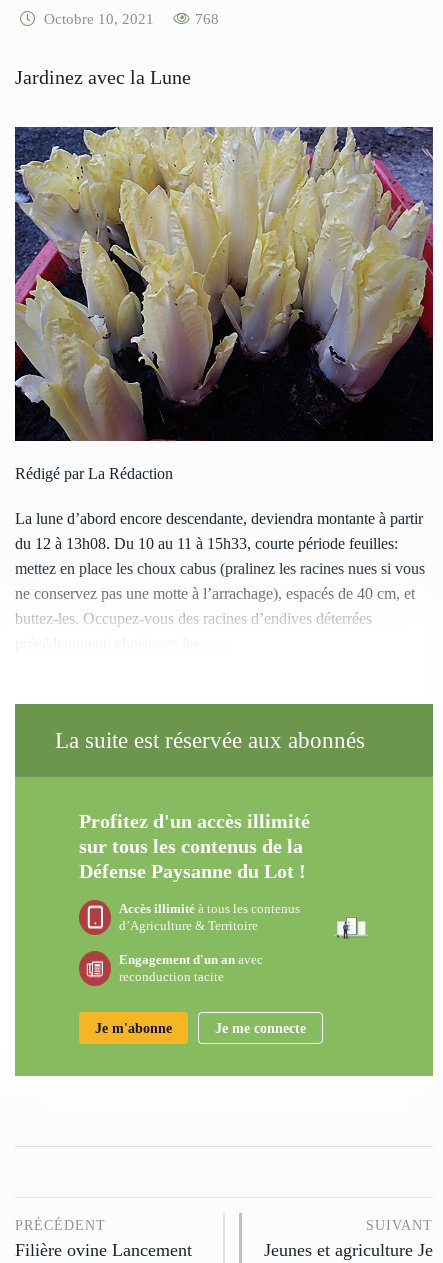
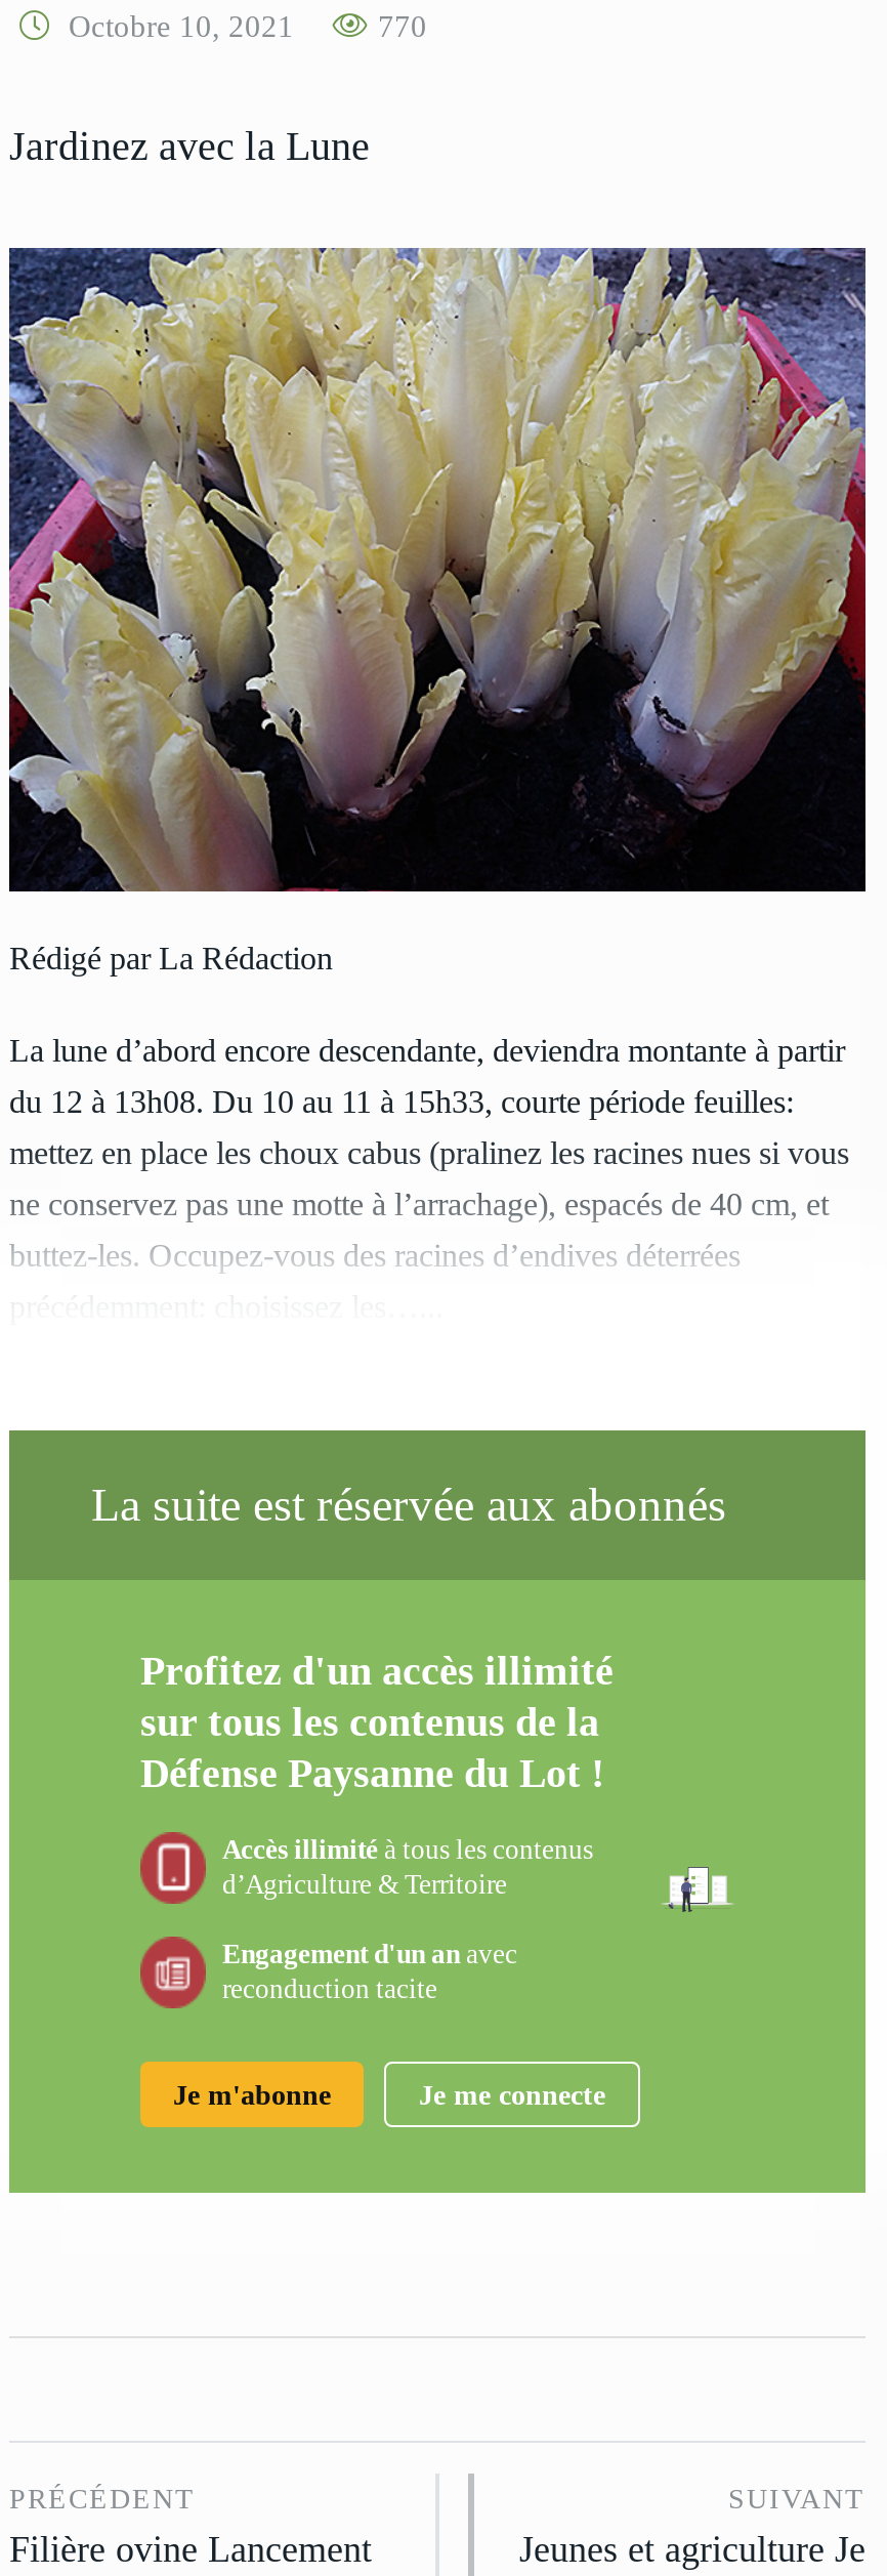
[195,11,219,27] 768 -> [378,11,427,44] 770

